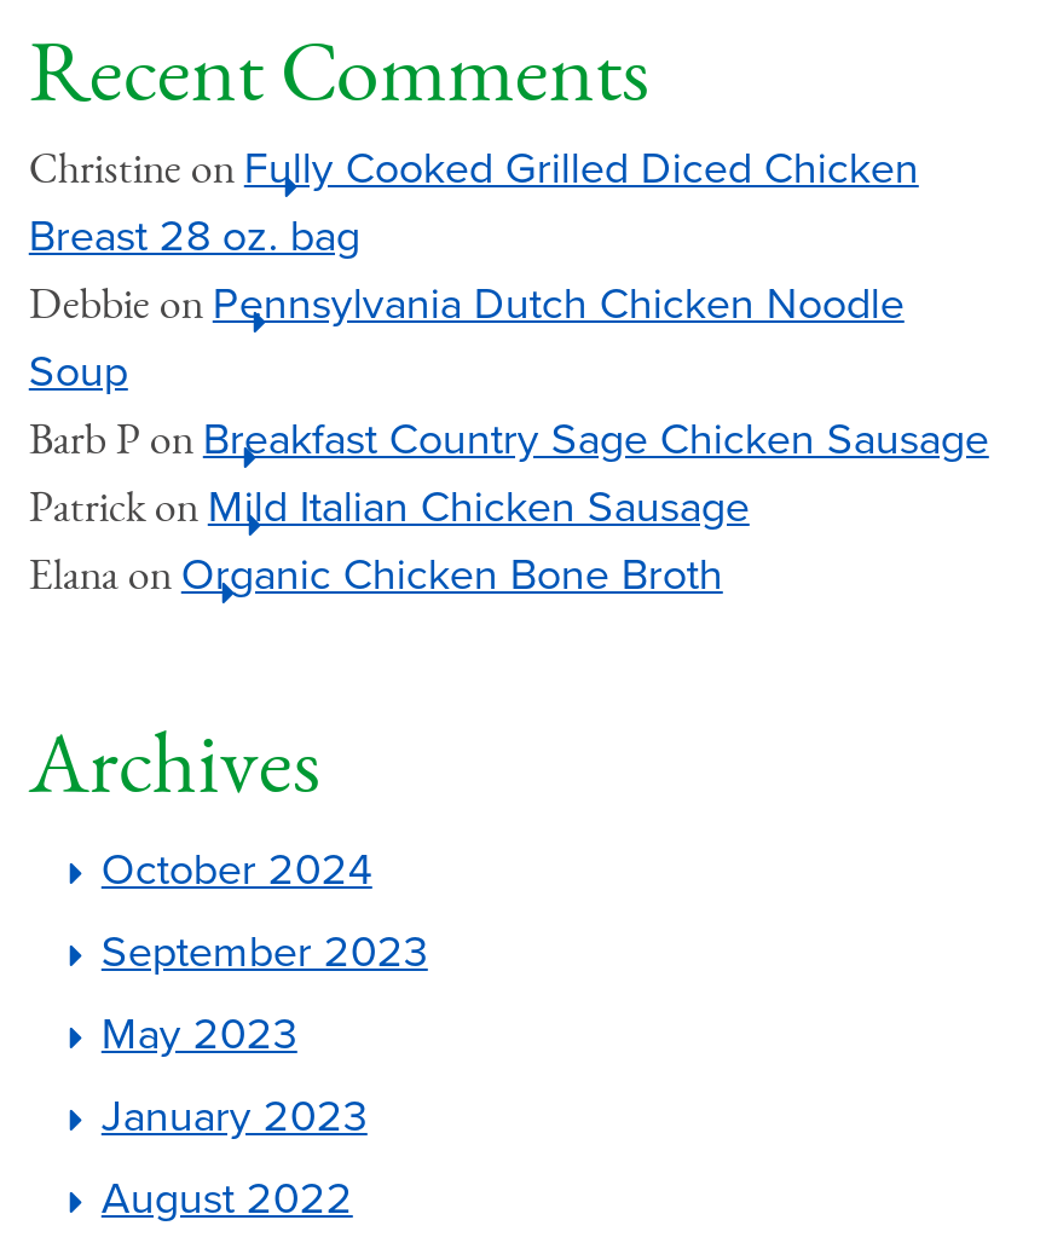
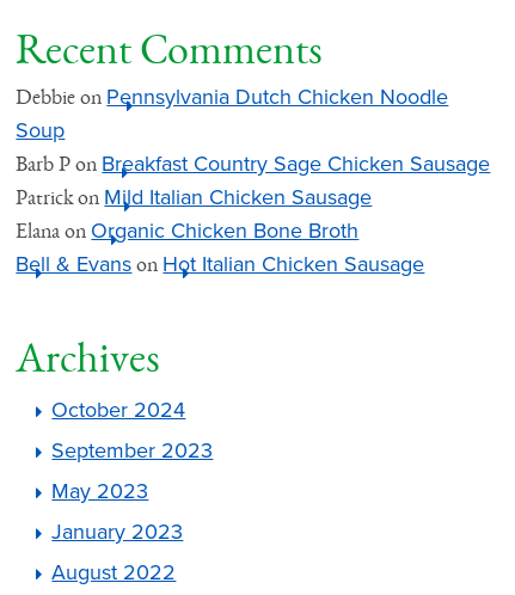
[29,141,919,262] Christine on Fully Cooked Grilled Diced Chicken | Breast 28 oz. bag -> none
moved [29,277,989,601] -> [16,84,490,244]: Debbie on Pennsylvania Dutch Chicken Noodle | Soup | Barb P on Breakfast Country Sage Chicken Sausage | Patrick on Mild Italian Chicken Sausage | Elana on Organic Chicken Bone Broth
none -> [16,251,425,277] Bell & Evans on Hot Italian Chicken Sausage

